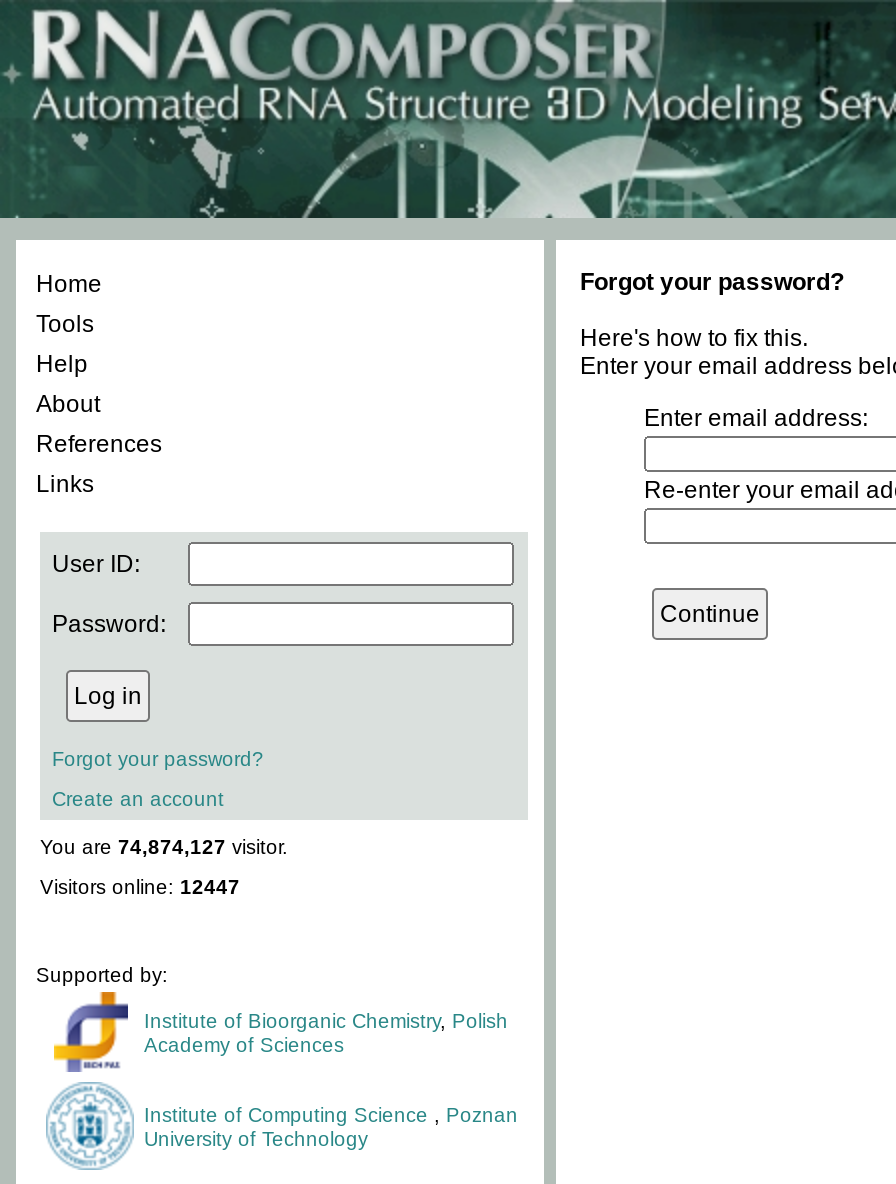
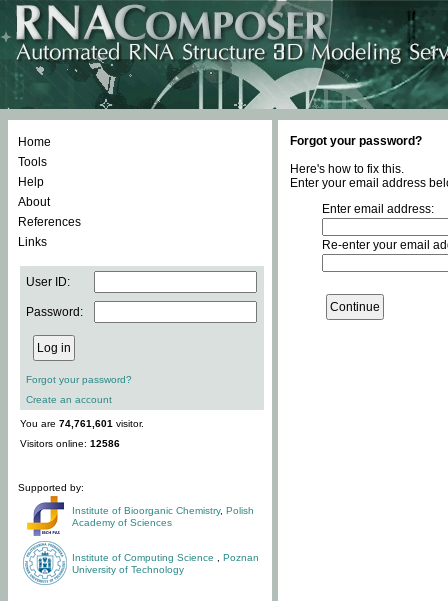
[40,836,288,858] You are 74,874,127 visitor. -> [20,418,144,429] You are 74,761,601 visitor.
[40,876,240,898] Visitors online: 12447 -> [20,438,120,449] Visitors online: 12586

